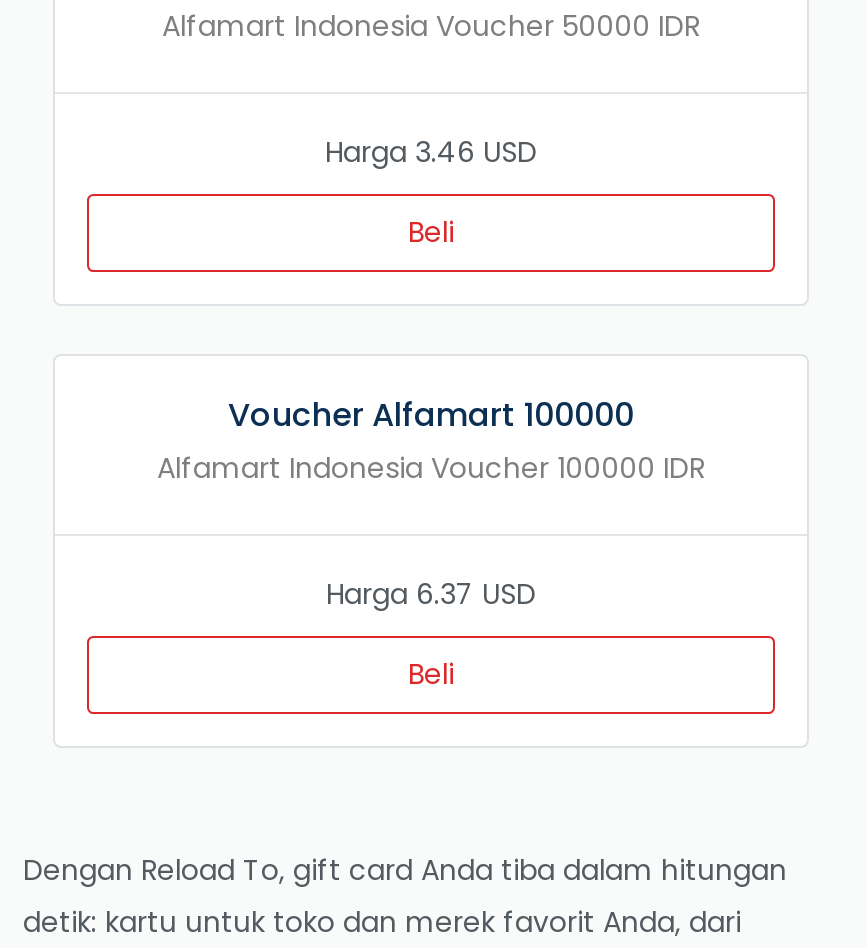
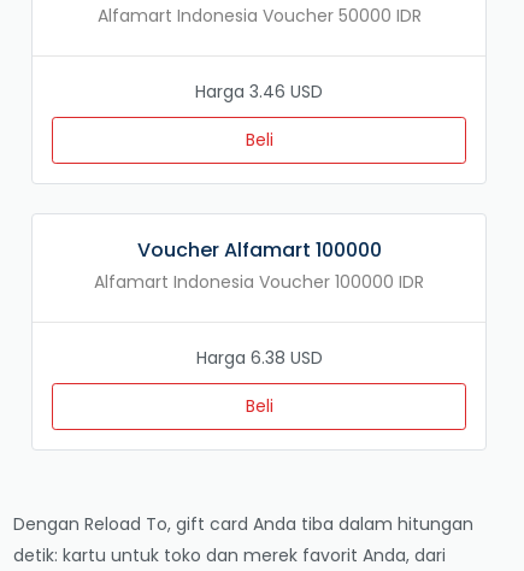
[326,574,536,614] Harga 6.37 USD -> [196,346,322,370] Harga 6.38 USD

